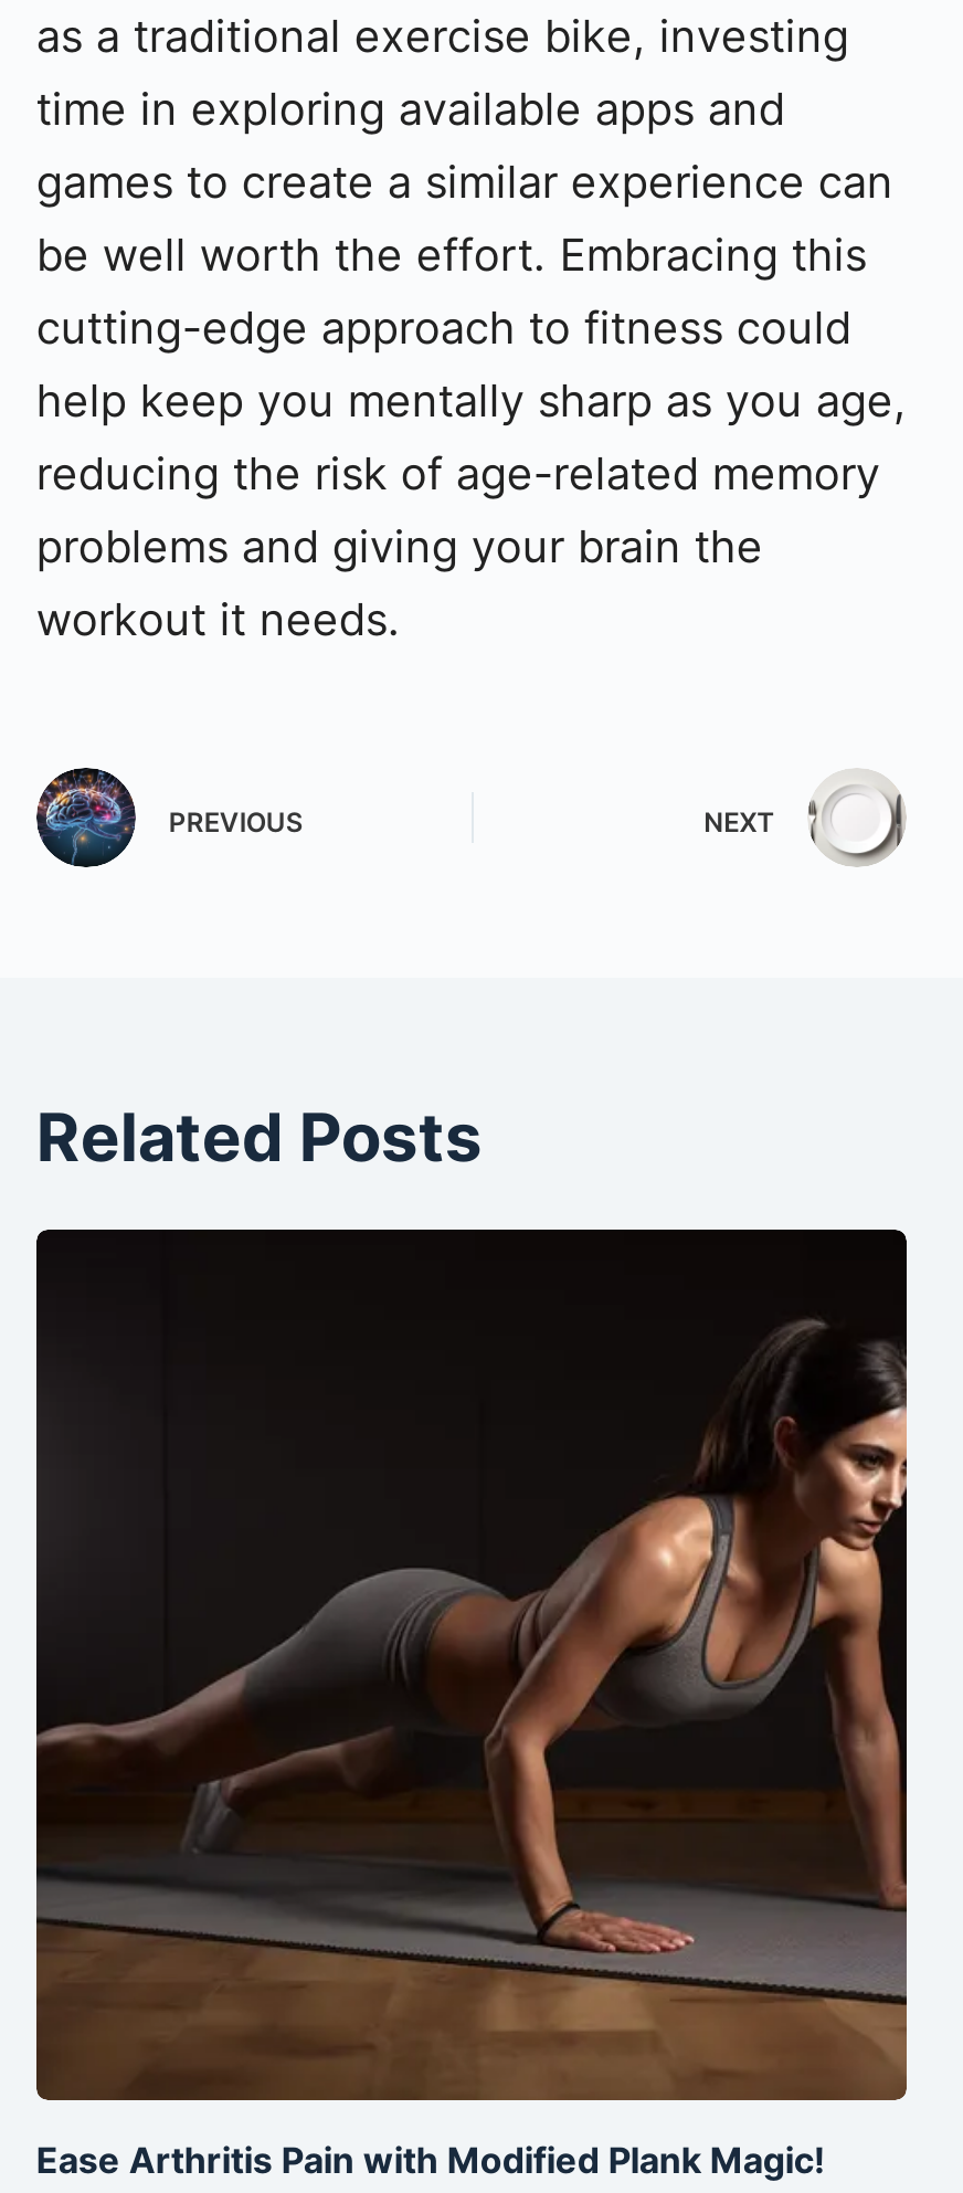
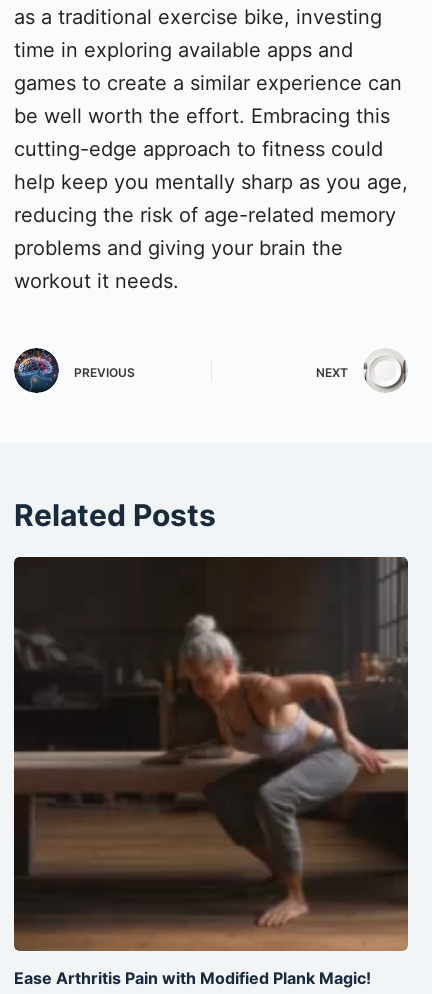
[36,1230,909,2100] [image] -> [13,556,409,951] [image]

